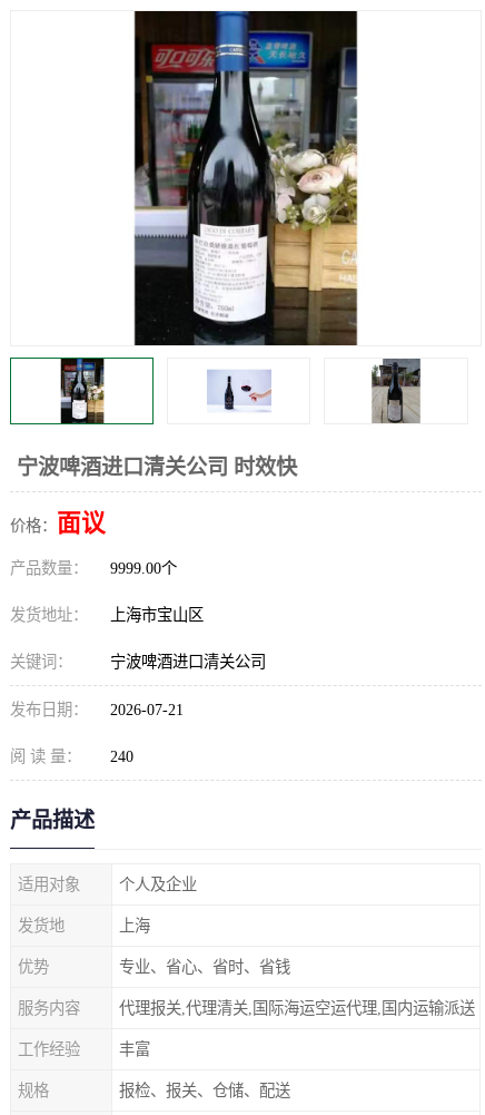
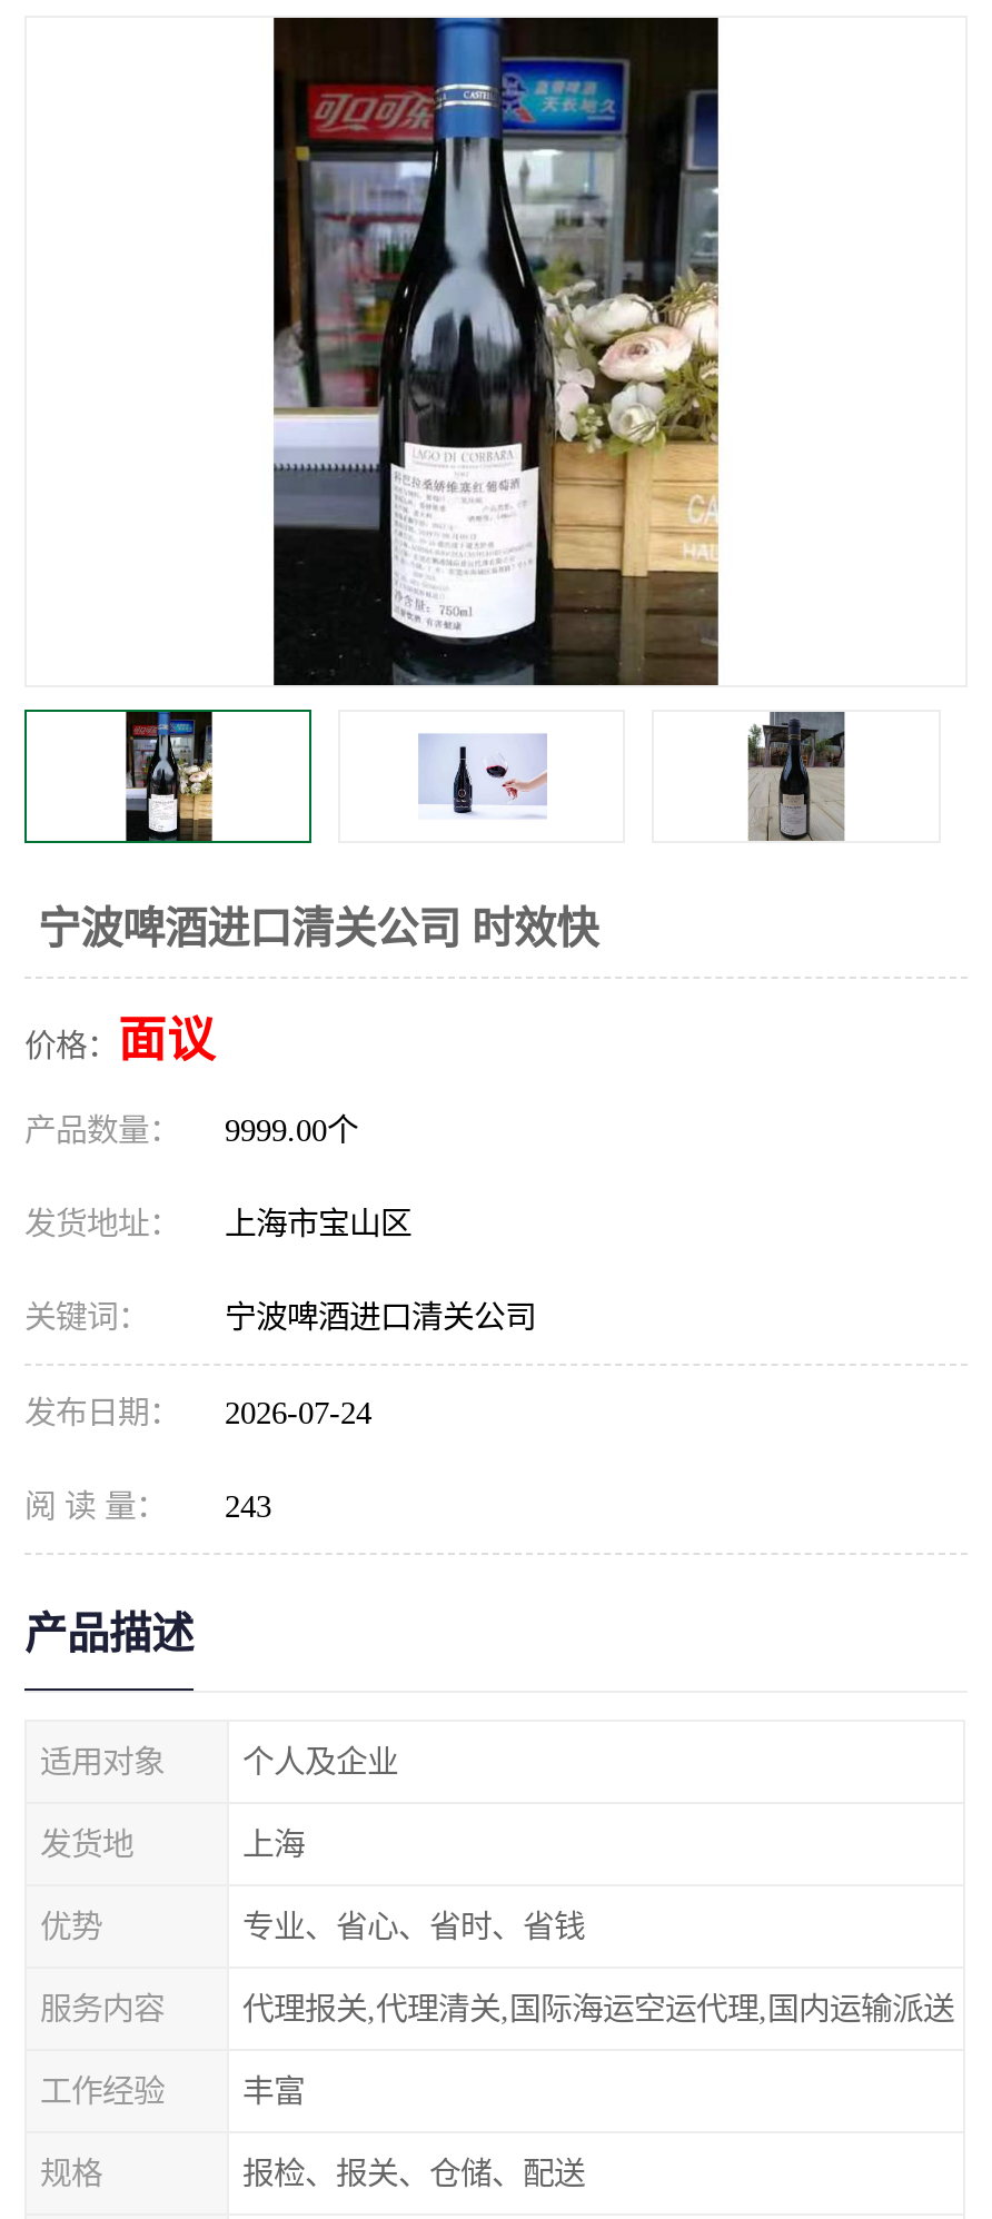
[10,701,184,718] 发布日期： 2026-07-21 -> [24,1395,371,1430] 发布日期： 2026-07-24
[10,747,133,765] 阅 读 量： 240 -> [24,1488,271,1524] 阅 读 量： 243

